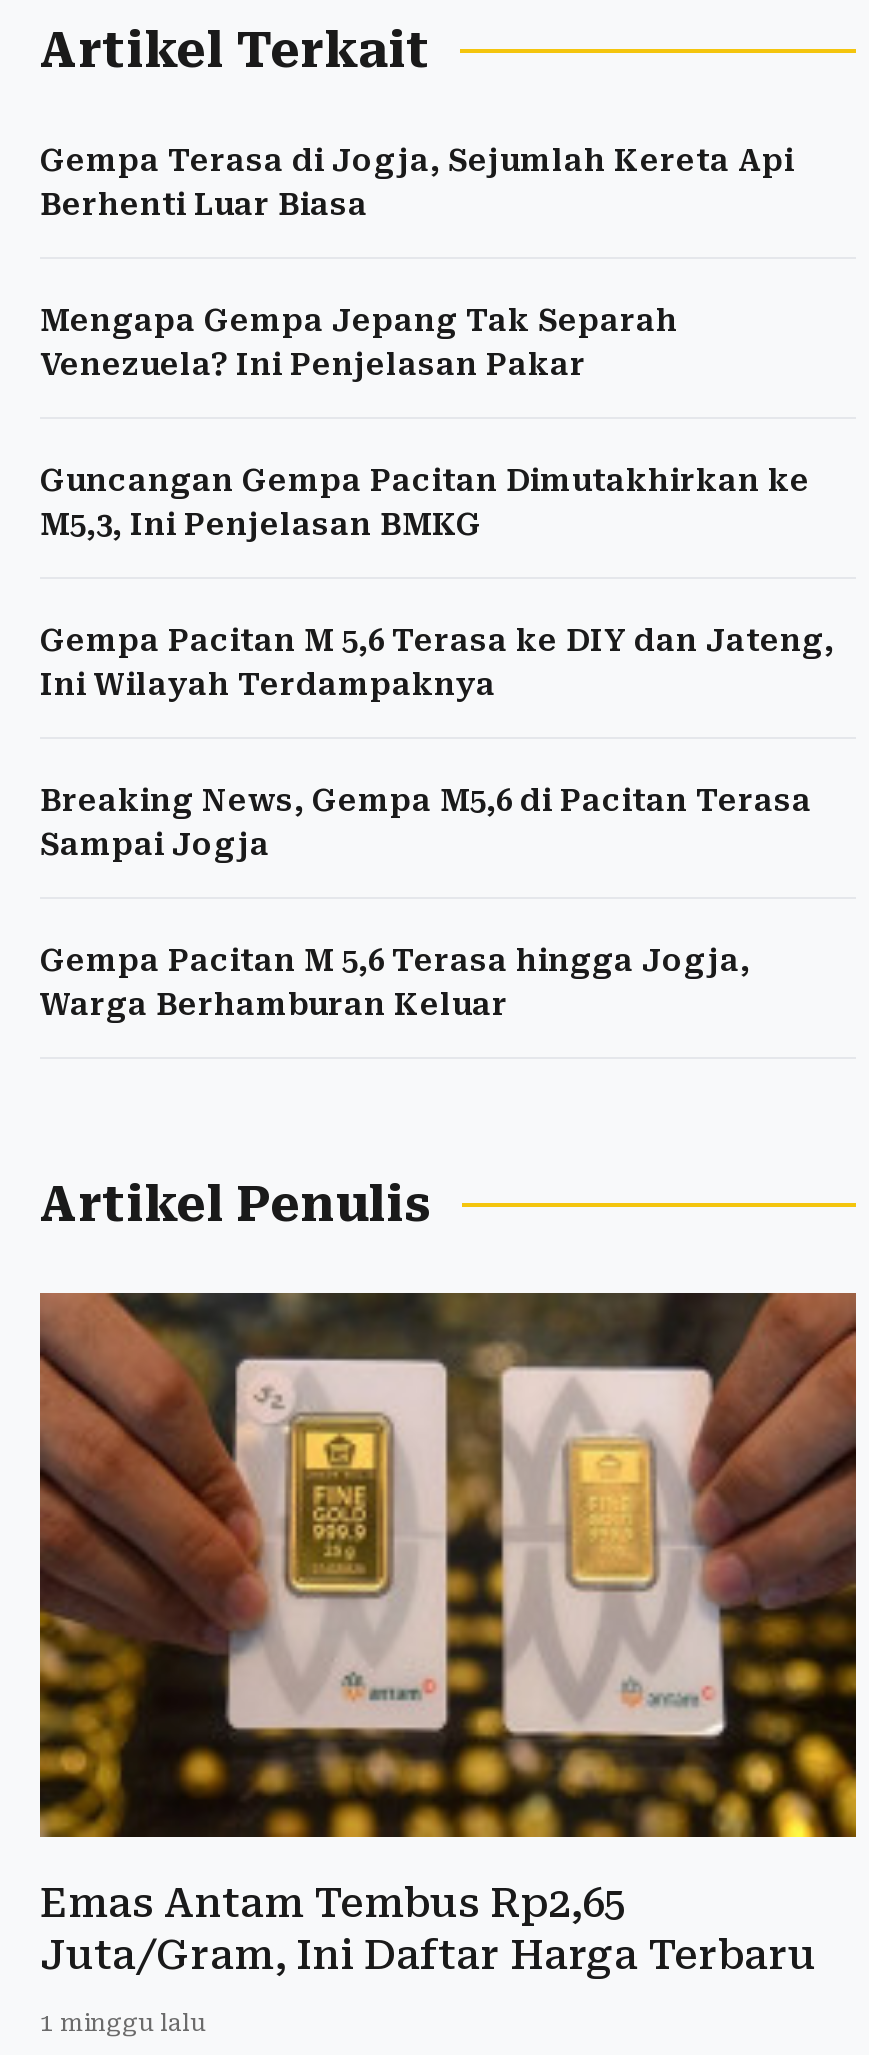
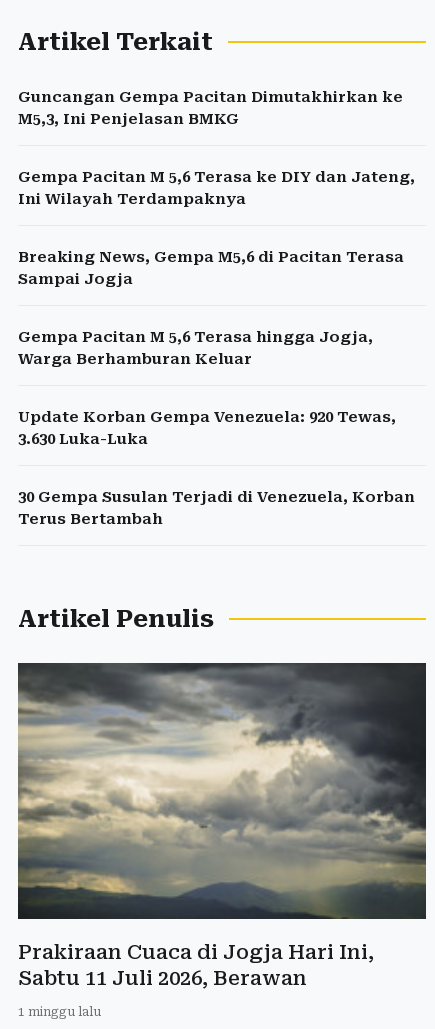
[40,143,794,383] Gempa Terasa di Jogja, Sejumlah Kereta Api | Berhenti Luar Biasa | Mengapa Gempa Jepang Tak Separah | Venezuela? Ini Penjelasan Pakar -> none
moved [40,463,834,1023] -> [18,88,415,368]: Guncangan Gempa Pacitan Dimutakhirkan ke | M5,3, Ini Penjelasan BMKG | Gempa Pacitan M 5,6 Terasa ke DIY dan Jateng, | Ini Wilayah Terdampaknya | Breaking News, Gempa M5,6 di Pacitan Terasa | Sampai Jogja | Gempa Pacitan M 5,6 Terasa hingga Jogja, | Warga Berhamburan Keluar
none -> [18,408,415,528] Update Korban Gempa Venezuela: 920 Tewas, | 3.630 Luka-Luka | 30 Gempa Susulan Terjadi di Venezuela, Korban | Terus Bertambah
[38,1291,858,1978] [image] | Emas Antam Tembus Rp2,65 | Juta/Gram, Ini Daftar Harga Terbaru -> [17,662,427,990] [image] | Prakiraan Cuaca di Jogja Hari Ini, | Sabtu 11 Juli 2026, Berawan

